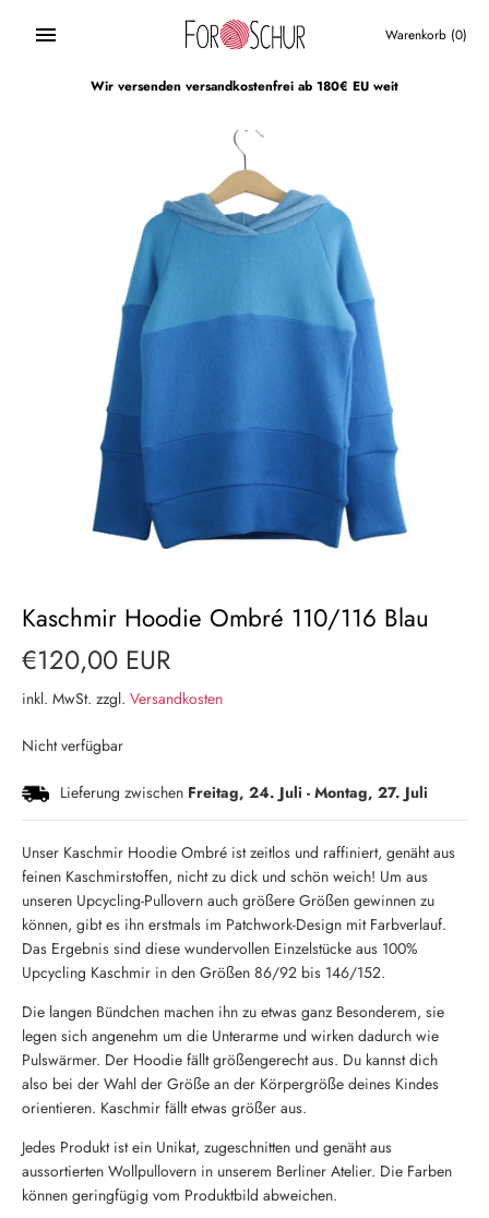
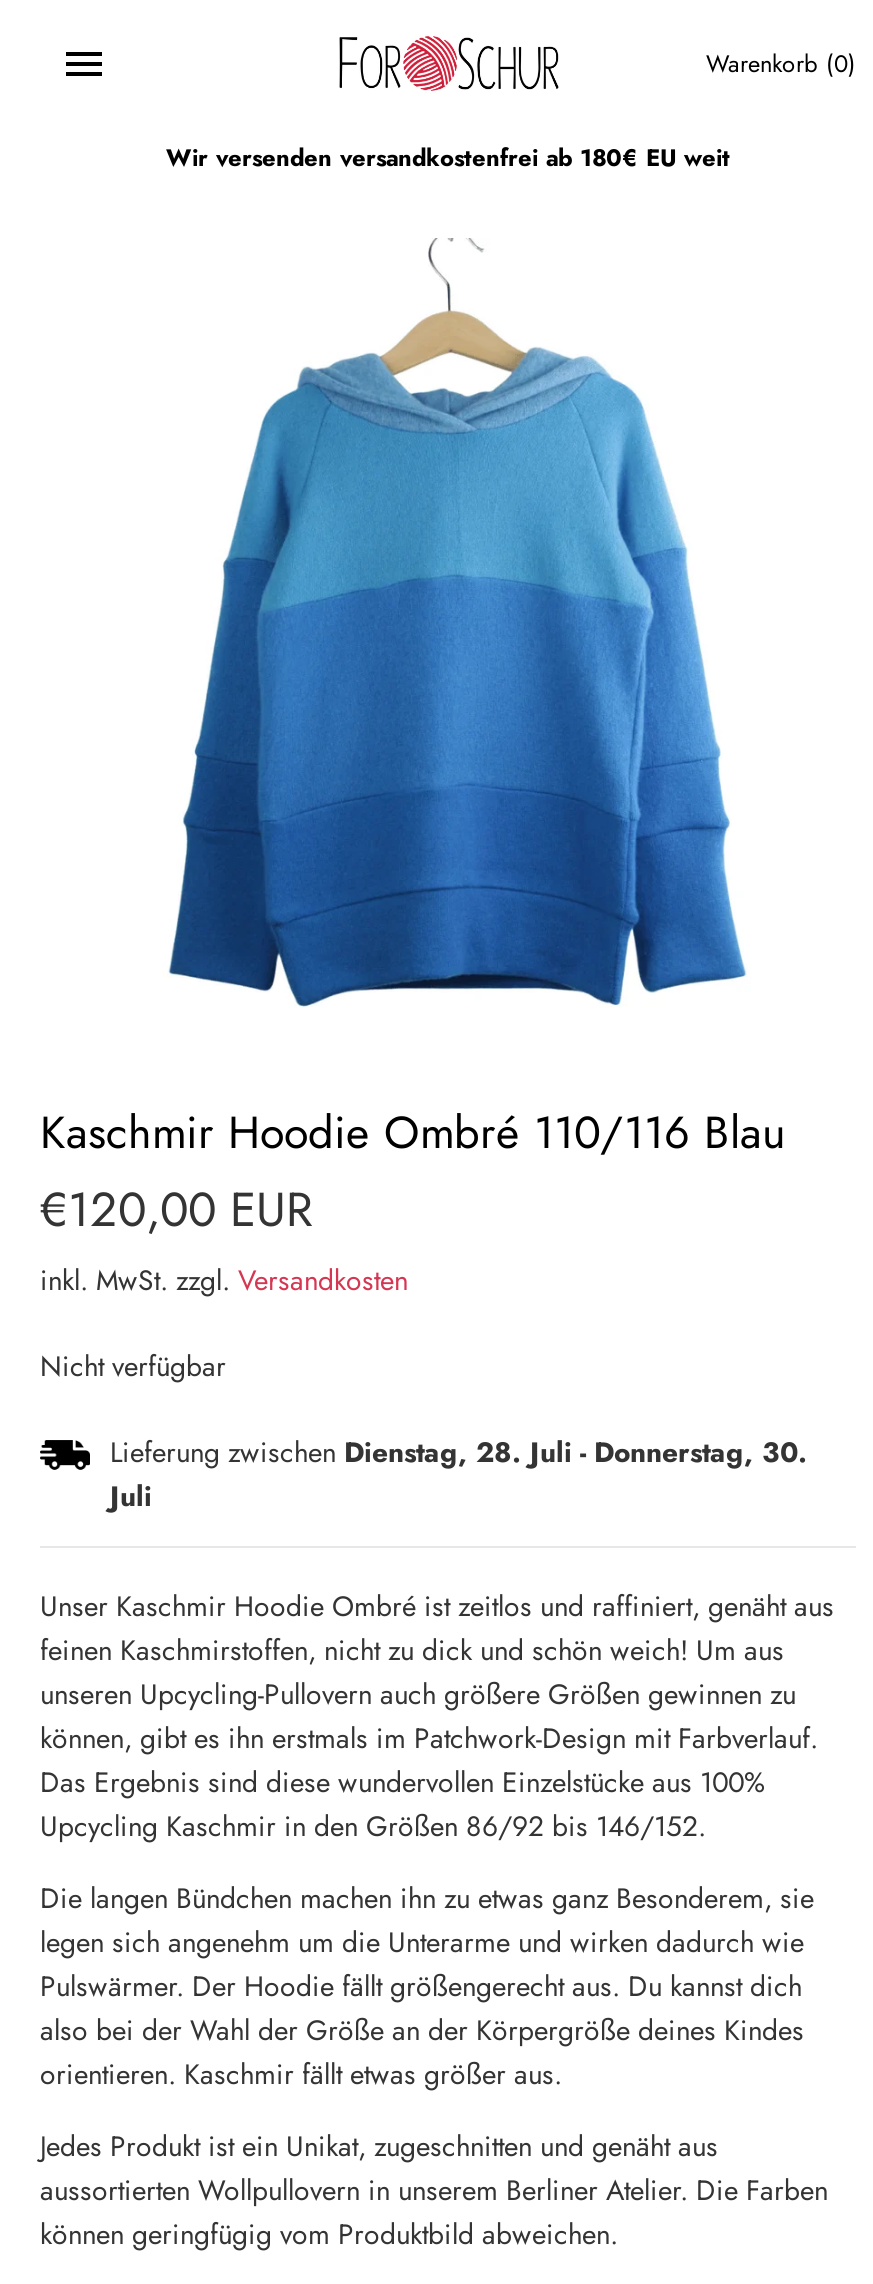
[60,781,428,803] Lieferung zwischen Freitag, 24. Juli - Montag, 27. Juli -> [110,1431,808,1515] Lieferung zwischen Dienstag, 28. Juli - Donnerstag, 30. | Juli

